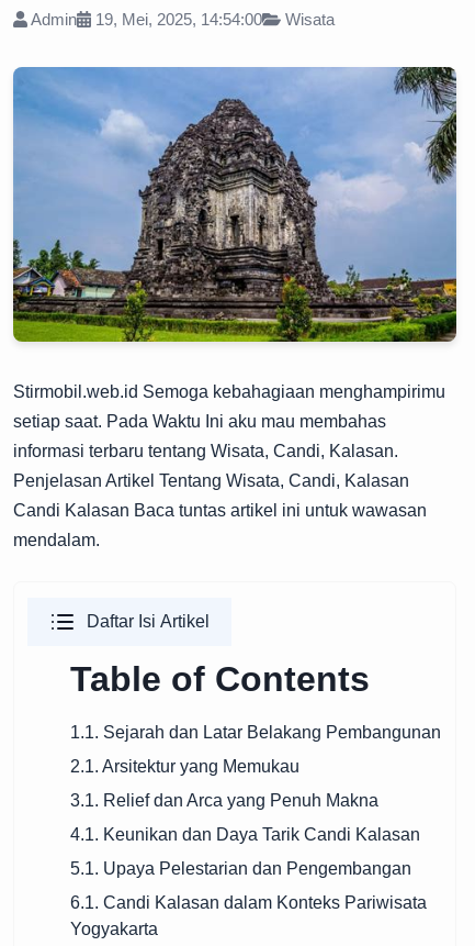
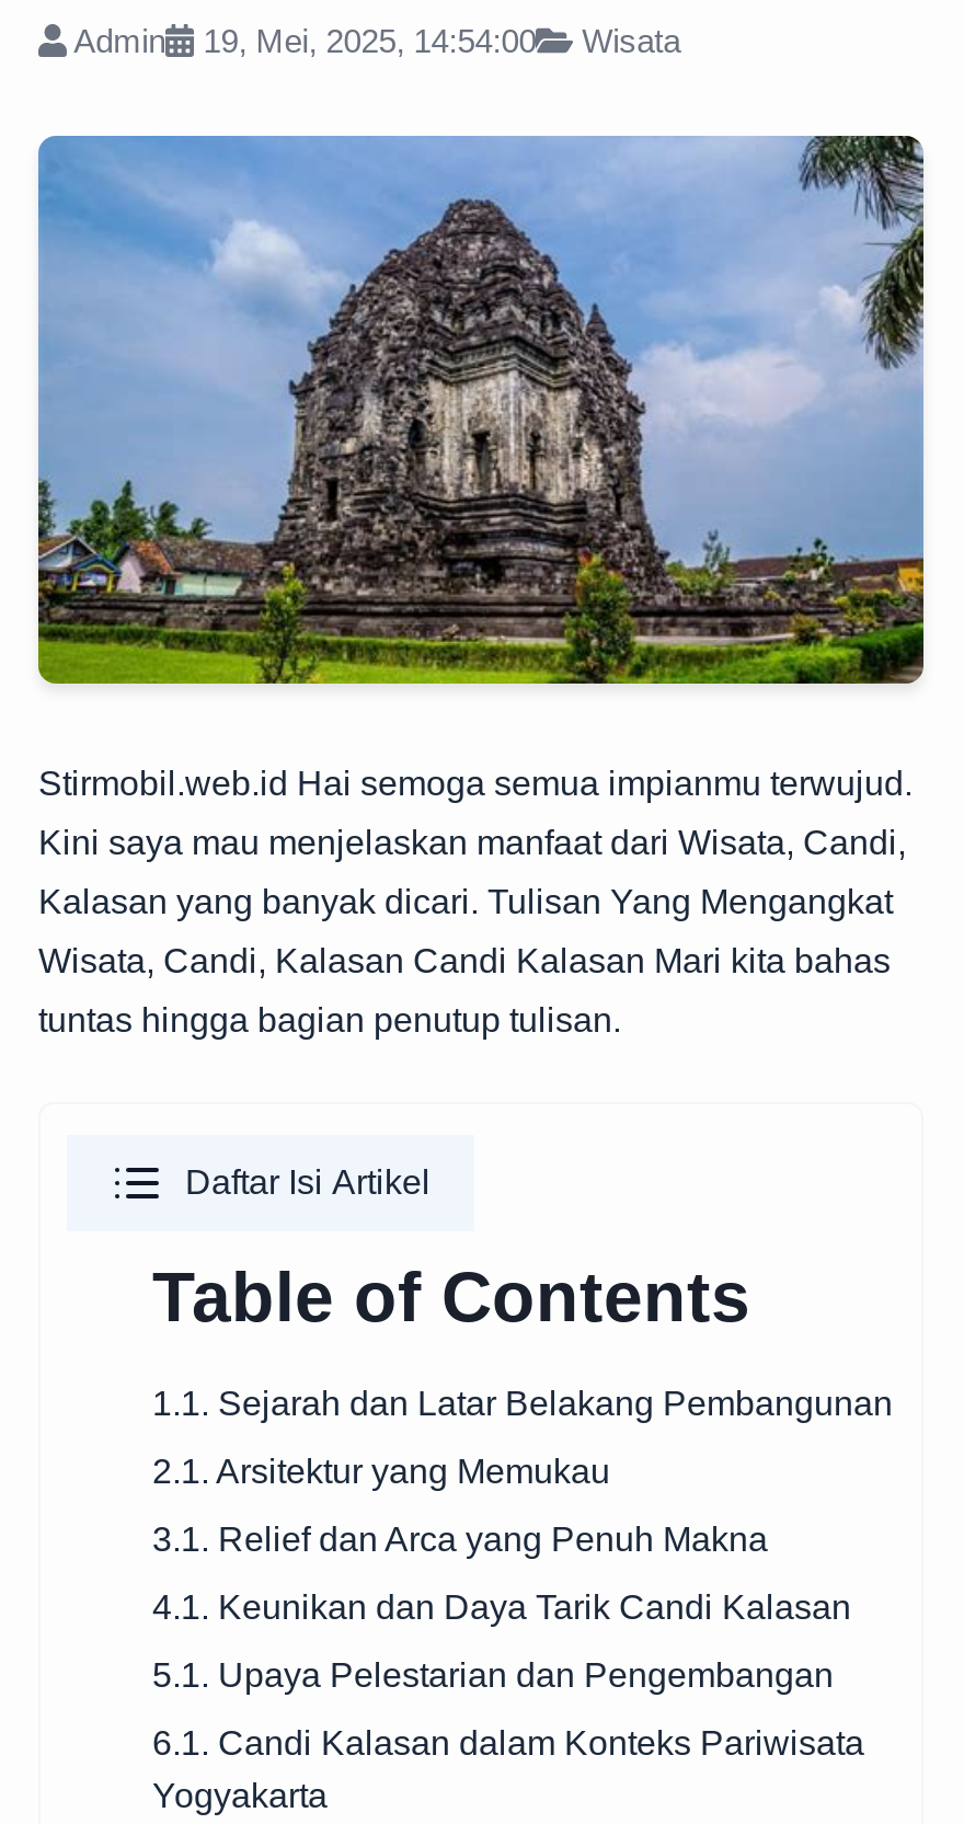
[13,382,445,549] Stirmobil.web.id Semoga kebahagiaan menghampirimu | setiap saat. Pada Waktu Ini aku mau membahas | informasi terbaru tentang Wisata, Candi, Kalasan. | Penjelasan Artikel Tentang Wisata, Candi, Kalasan | Candi Kalasan Baca tuntas artikel ini untuk wawasan | mendalam. -> [38,764,913,1038] Stirmobil.web.id Hai semoga semua impianmu terwujud. | Kini saya mau menjelaskan manfaat dari Wisata, Candi, | Kalasan yang banyak dicari. Tulisan Yang Mengangkat | Wisata, Candi, Kalasan Candi Kalasan Mari kita bahas | tuntas hingga bagian penutup tulisan.

